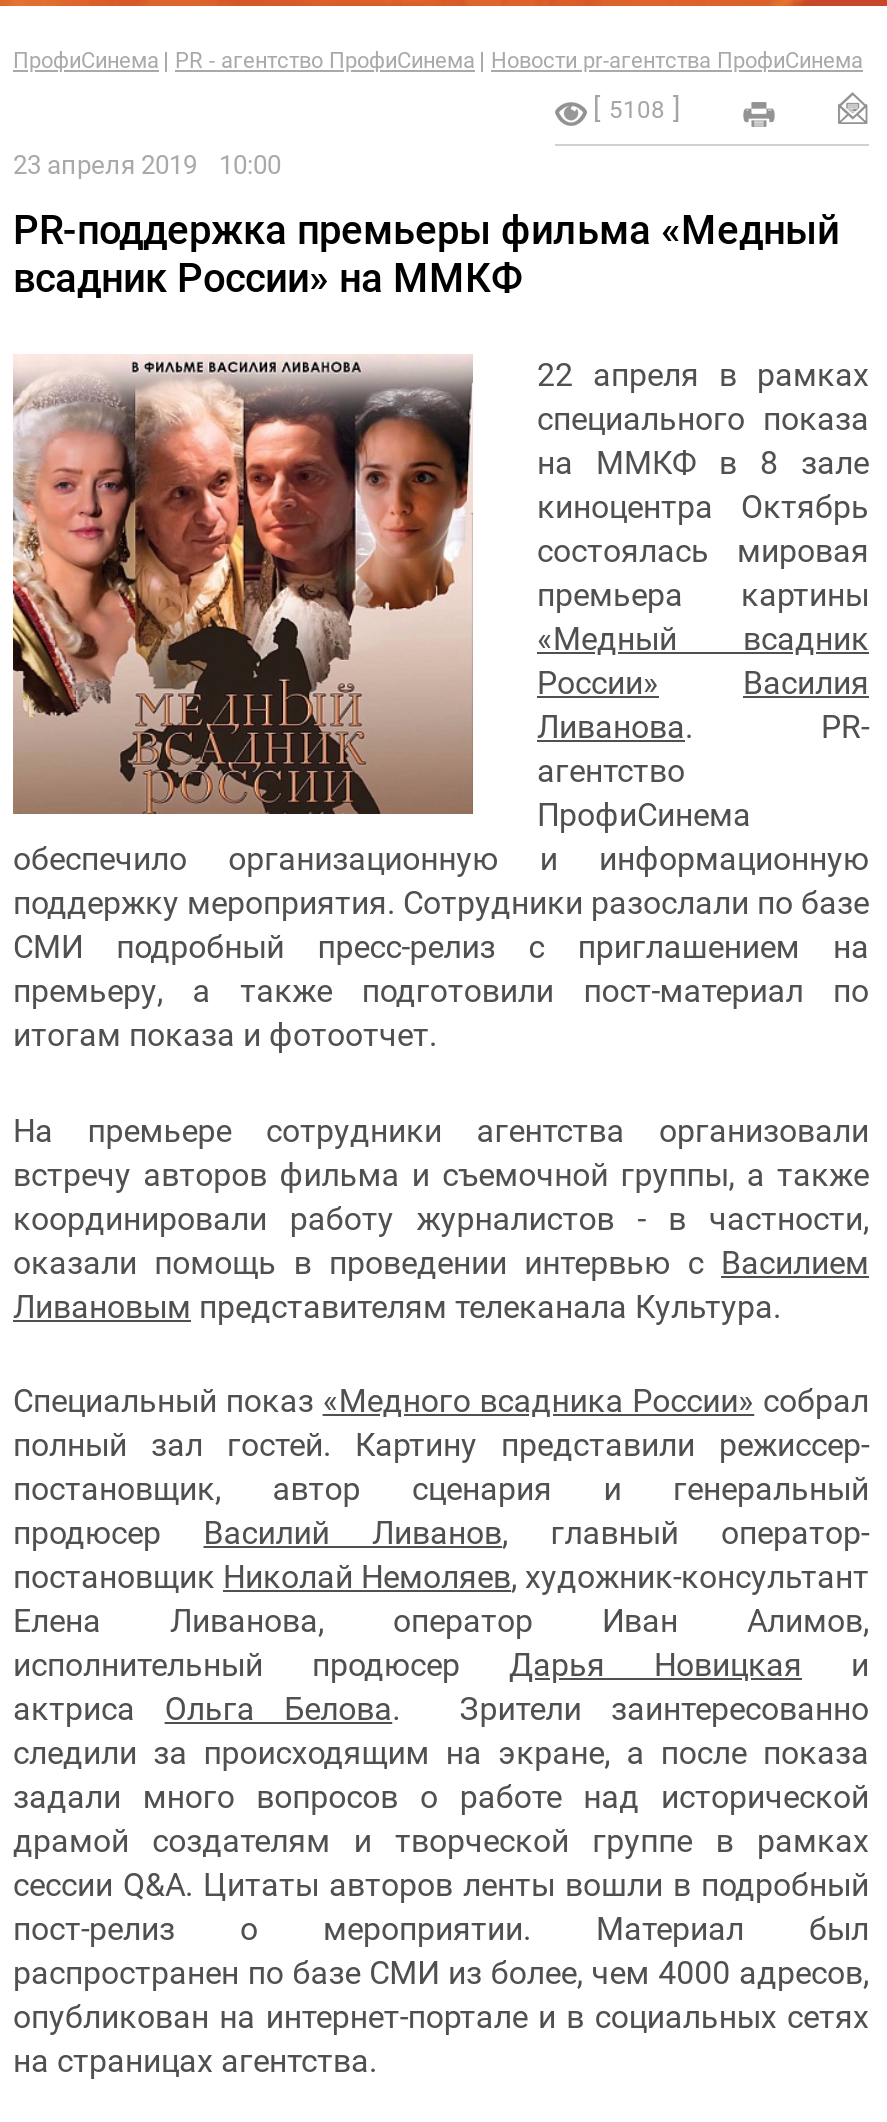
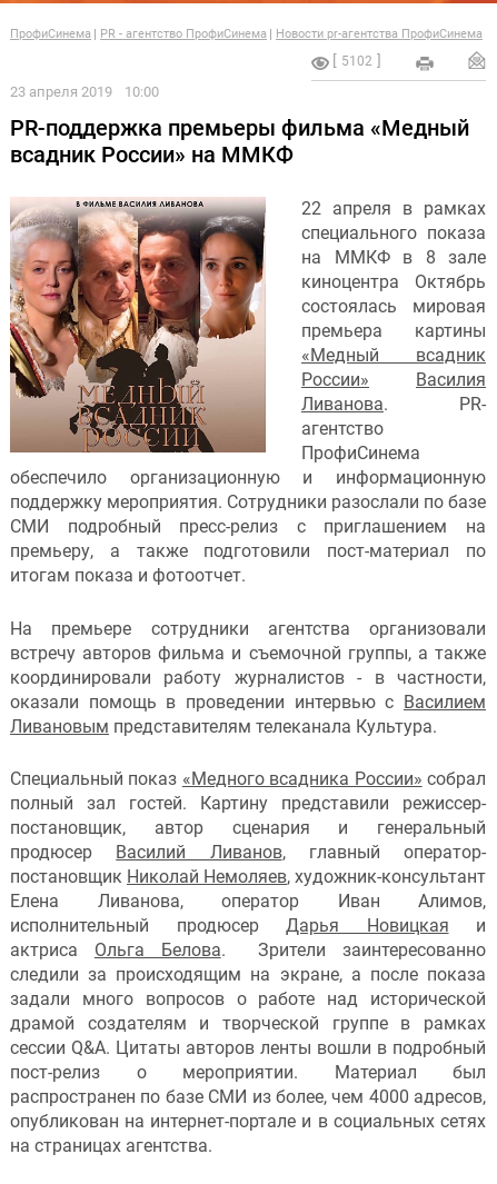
[609,96,665,124] 5108 -> [341,53,372,69] 5102

